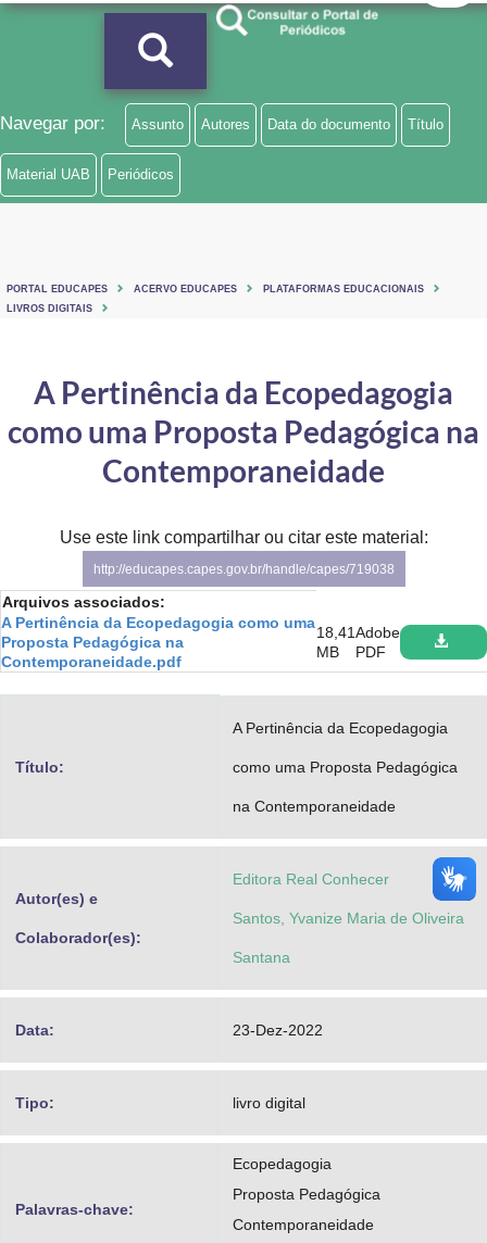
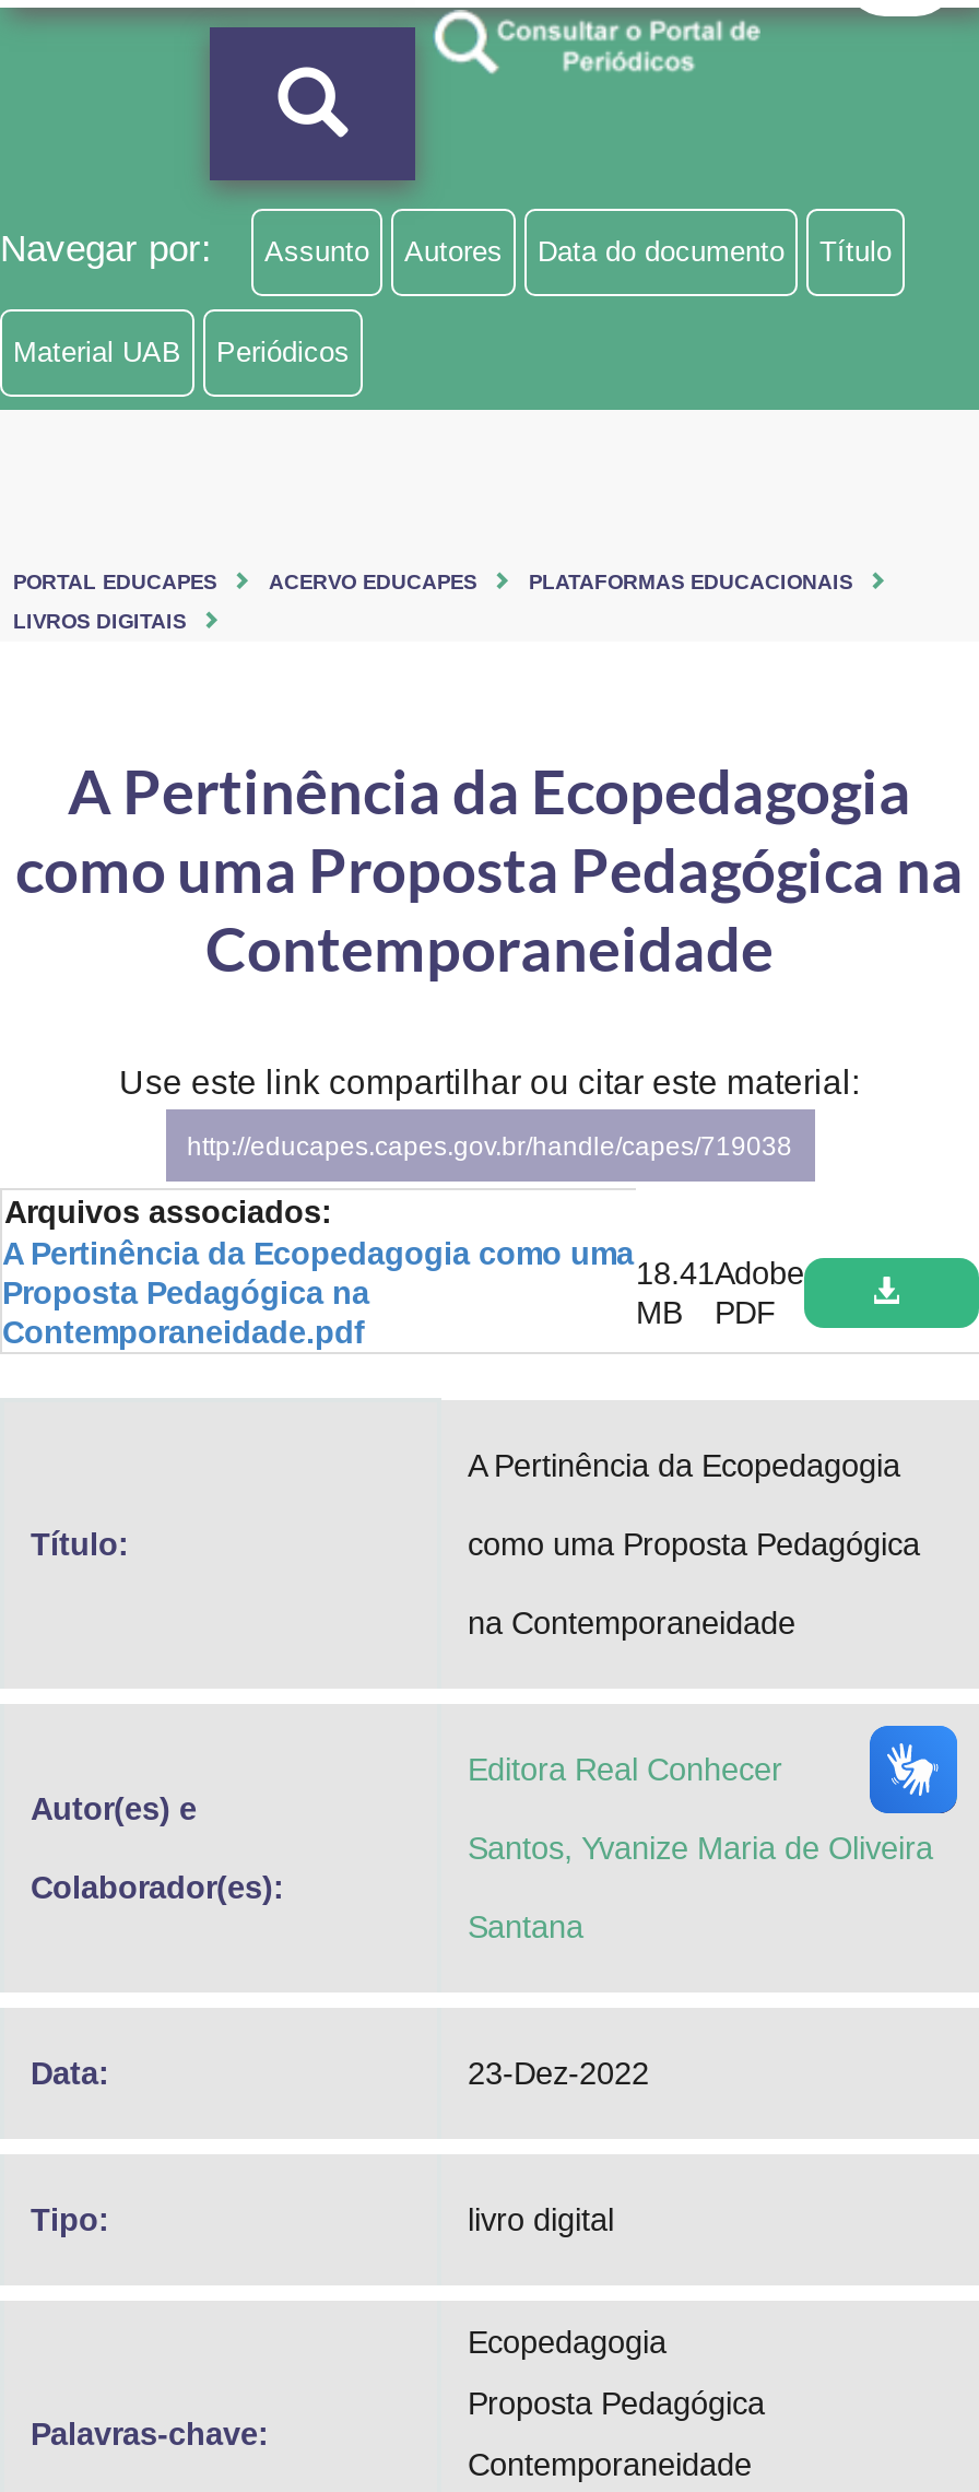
[316,624,400,641] 18,41 Adobe -> [636,1257,804,1292] 18.41 Adobe

